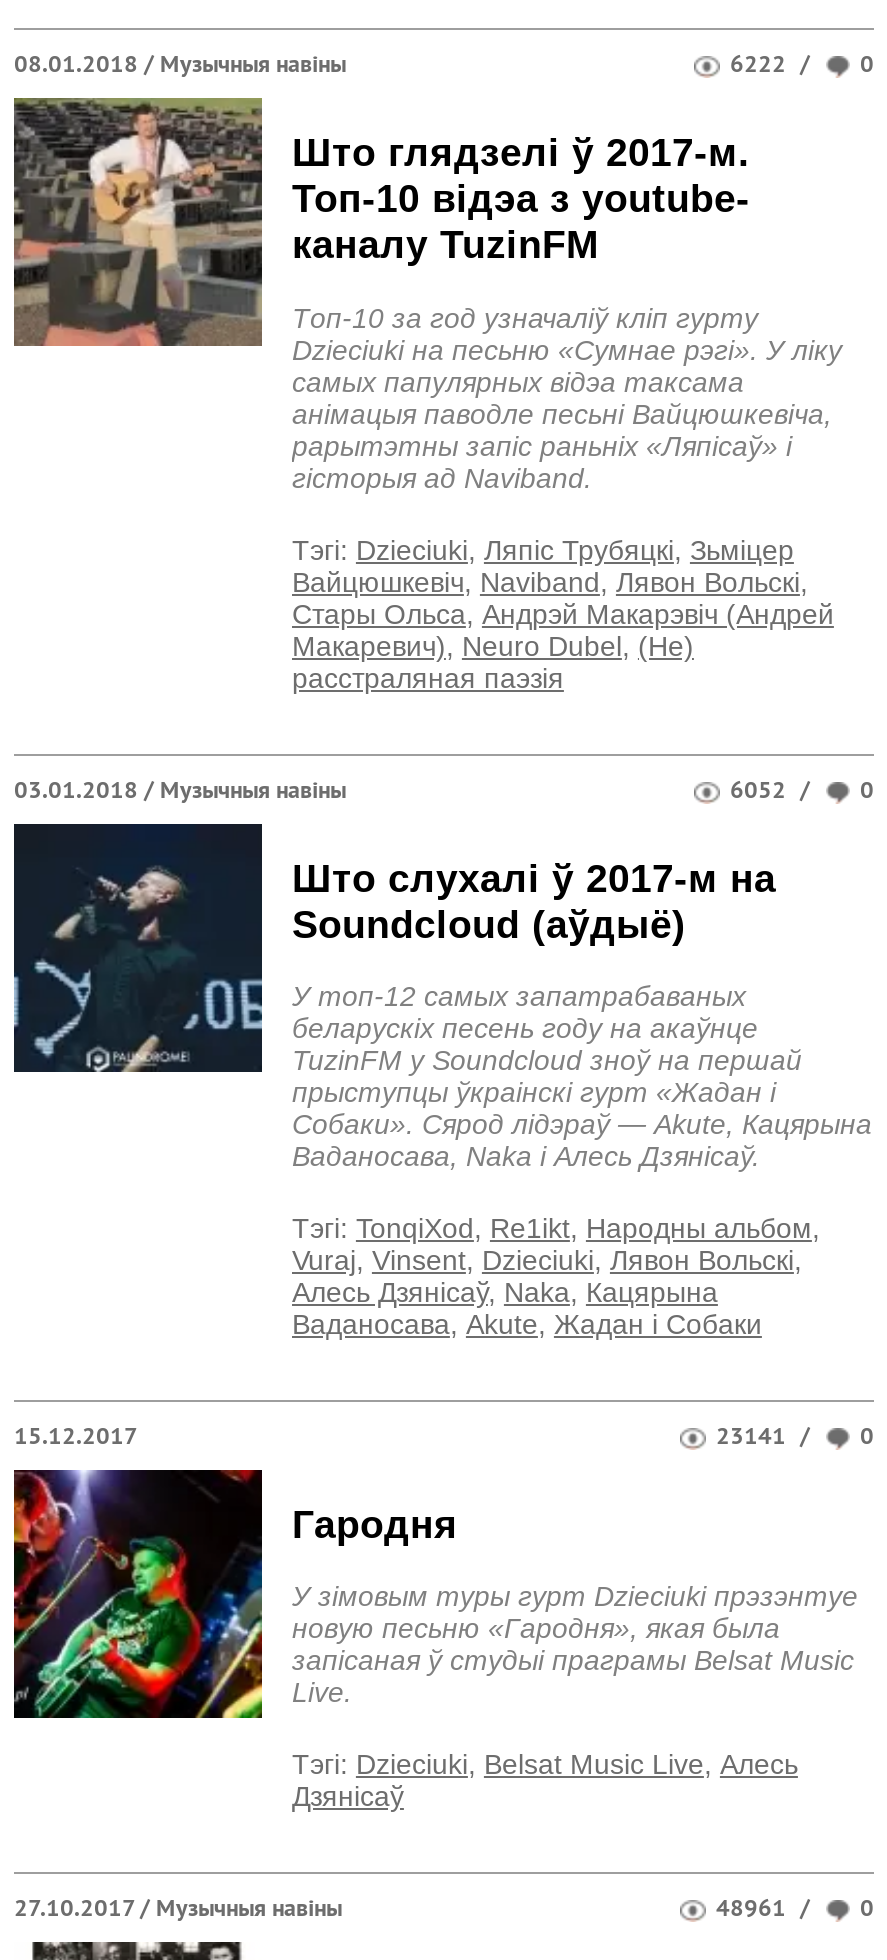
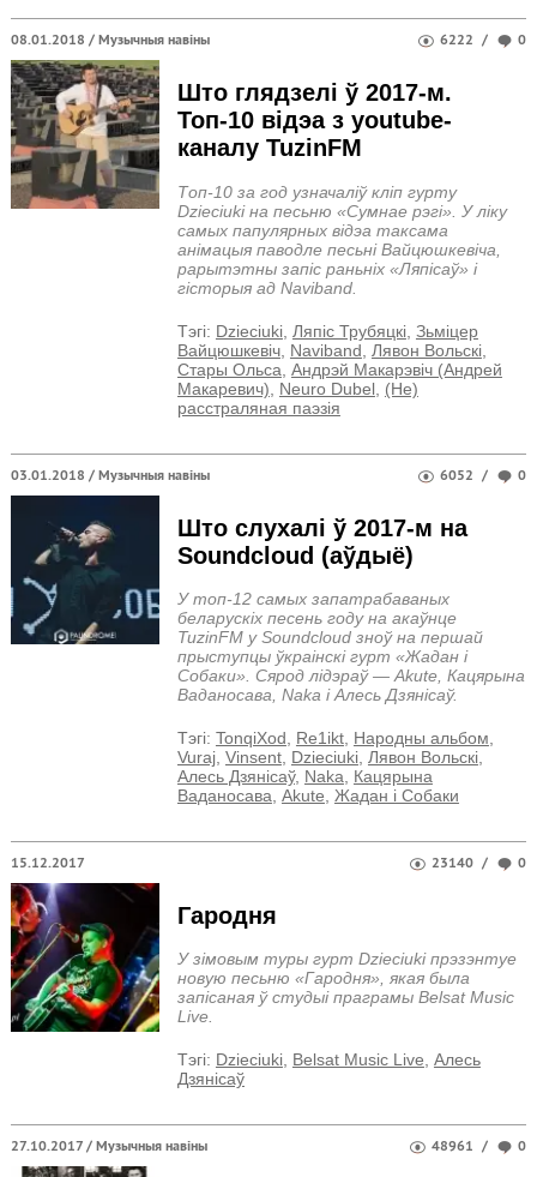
[716,1420,874,1452] 23141 / 0 -> [432,853,526,872] 23140 / 0

